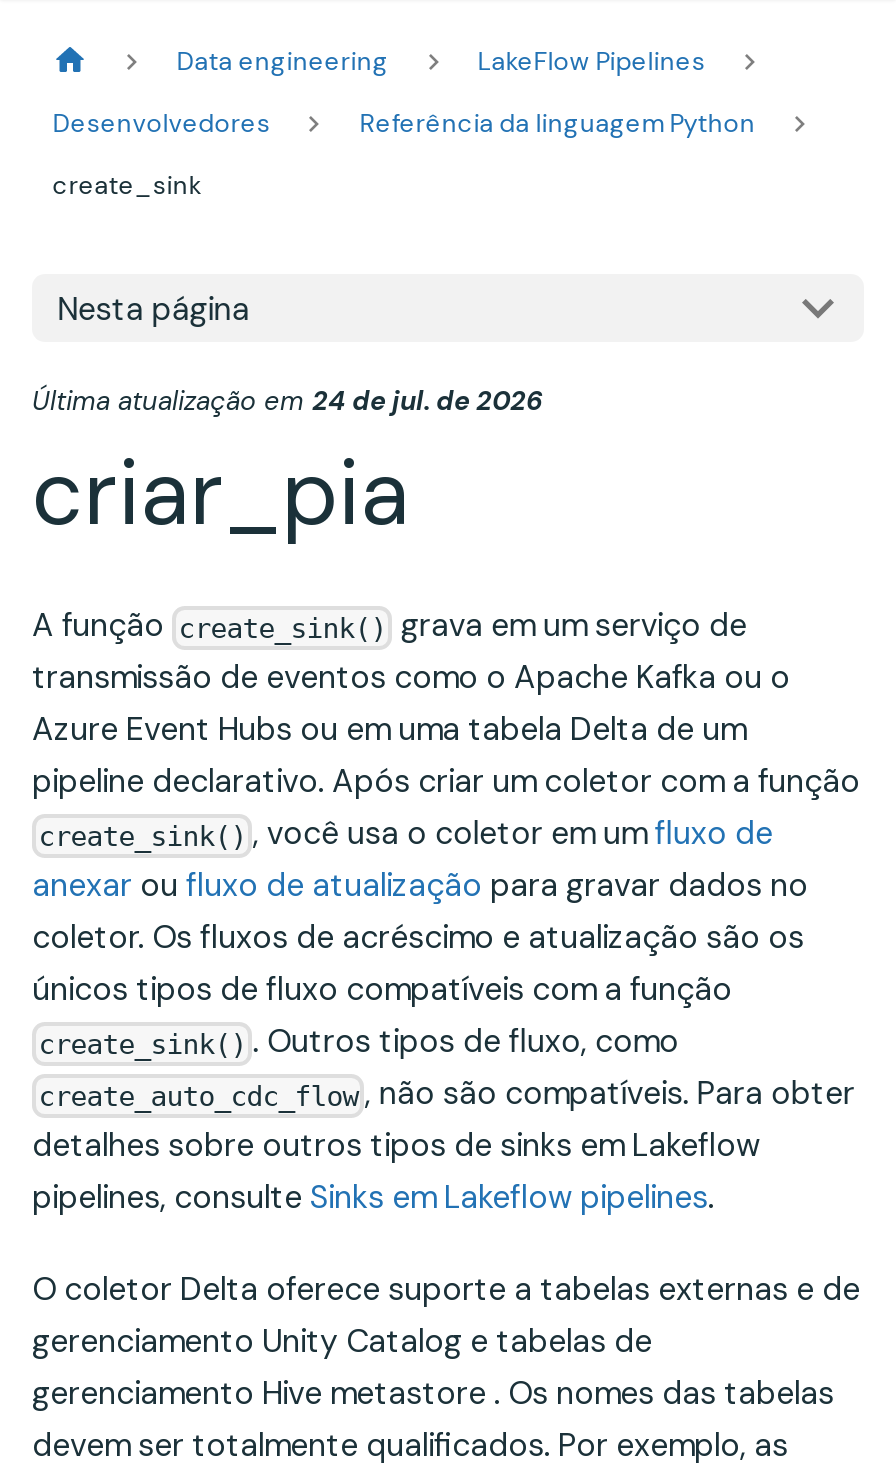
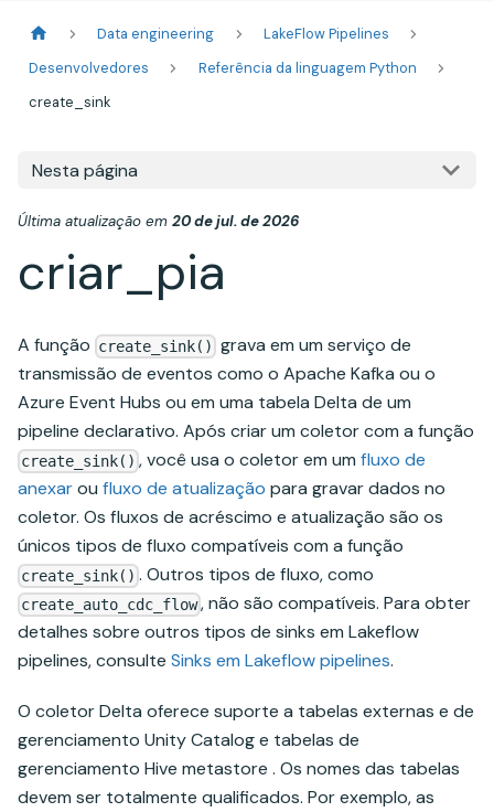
[32,384,542,418] Última atualização em 24 de jul. de 2026 -> [18,212,299,231] Última atualização em 20 de jul. de 2026

